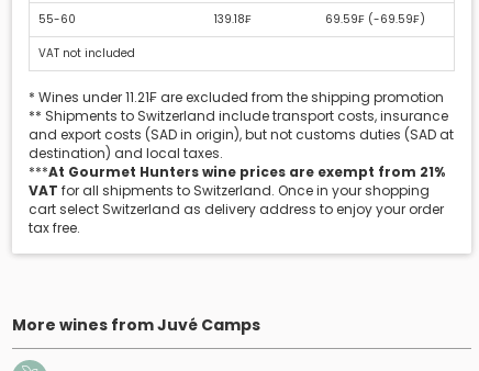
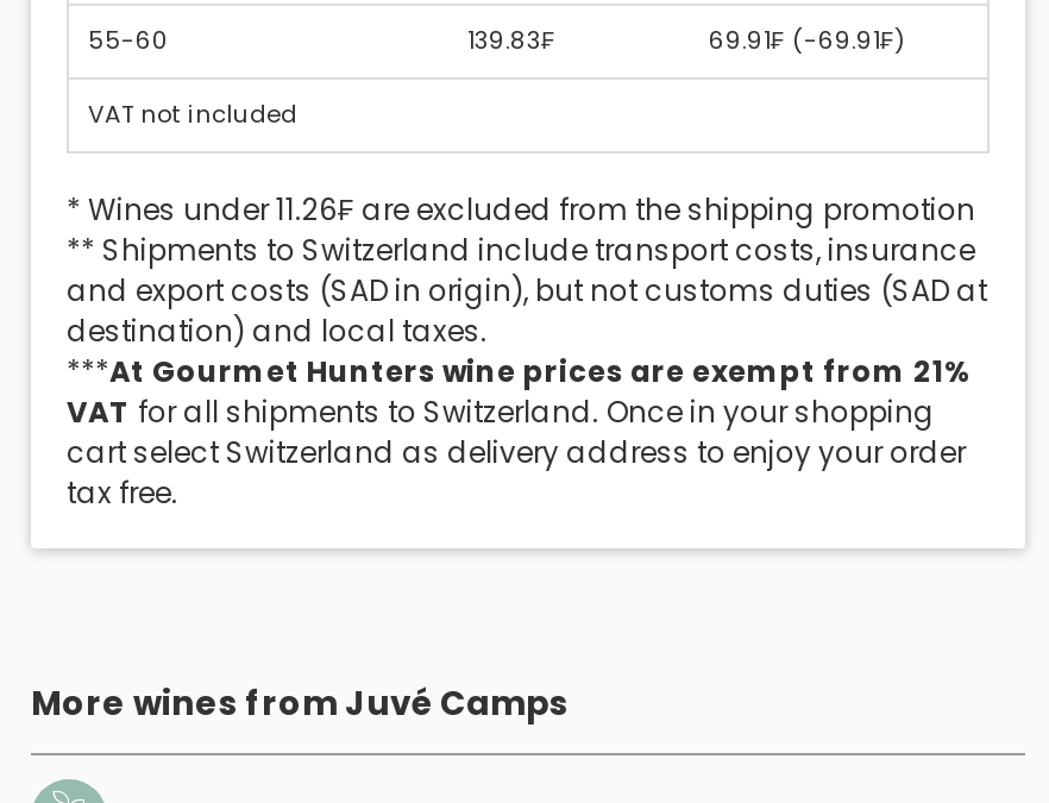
[214,11,252,27] 139.18₣ -> [467,23,555,58] 139.83₣
[325,11,425,27] 69.59₣ (-69.59₣) -> [709,23,906,58] 69.91₣ (-69.91₣)
[29,88,444,106] * Wines under 11.21₣ are excluded from the shipping promotion -> [67,189,975,230] * Wines under 11.26₣ are excluded from the shipping promotion

